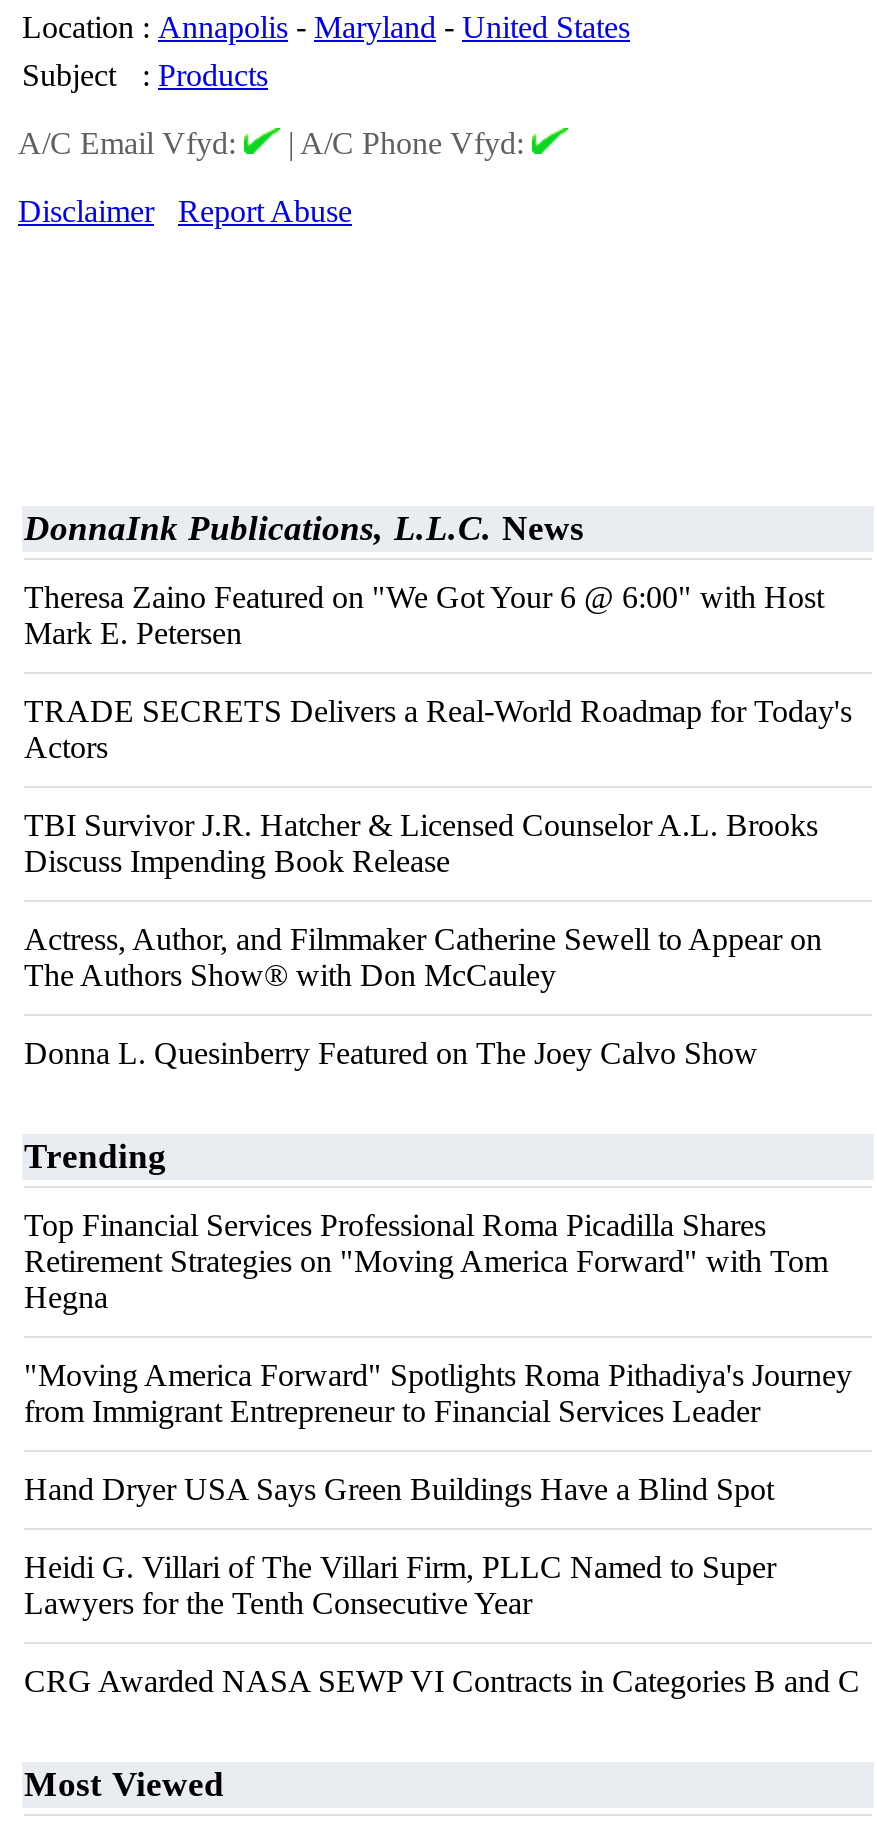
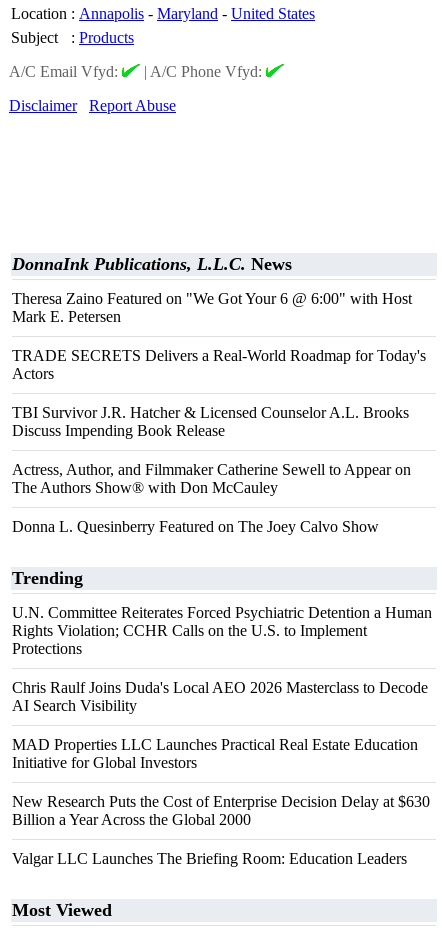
[24,1208,828,1314] Top Financial Services Professional Roma Picadilla Shares | Retirement Strategies on "Moving America Forward" with Tom | Hegna -> [12,604,432,657] U.N. Committee Reiterates Forced Psychiatric Detention a Human | Rights Violation; CCHR Calls on the U.S. to Implement | Protections
[24,1358,852,1428] "Moving America Forward" Spotlights Roma Pithadiya's Journey | from Immigrant Entrepreneur to Financial Services Leader -> [12,679,428,714] Chris Raulf Joins Duda's Local AEO 2026 Masterclass to Decode | AI Search Visibility
[24,1472,774,1506] Hand Dryer USA Says Green Buildings Have a Blind Spot -> [12,736,418,771] MAD Properties LLC Launches Practical Real Estate Education | Initiative for Global Investors
[24,1550,776,1620] Heidi G. Villari of The Villari Firm, PLLC Named to Super | Lawyers for the Tenth Consecutive Year -> [12,793,430,828] New Research Puts the Cost of Enterprise Decision Delay at $630 | Billion a Year Across the Global 2000
[24,1664,860,1698] CRG Awarded NASA SEWP VI Contracts in Categories B and C -> [12,850,407,867] Valgar LLC Launches The Briefing Room: Education Leaders

